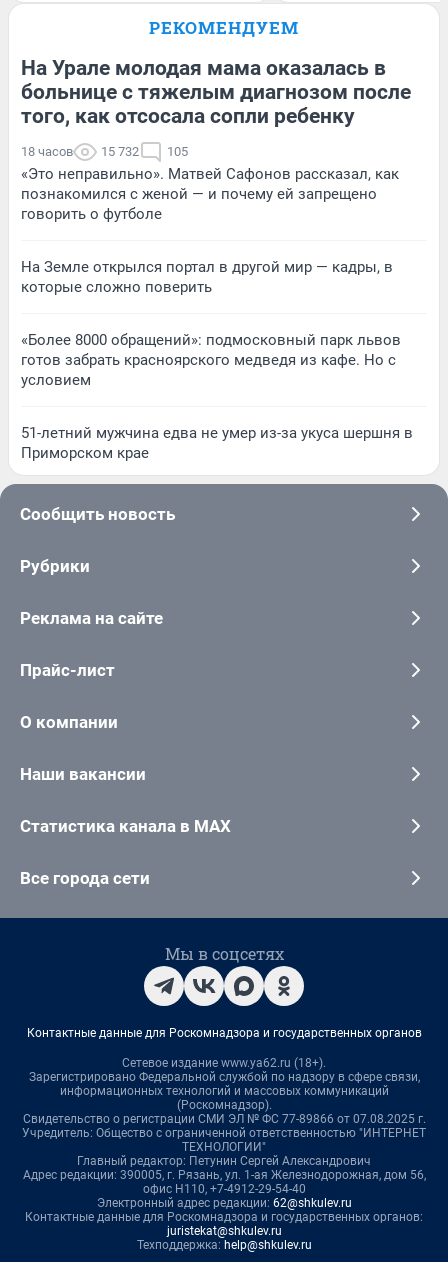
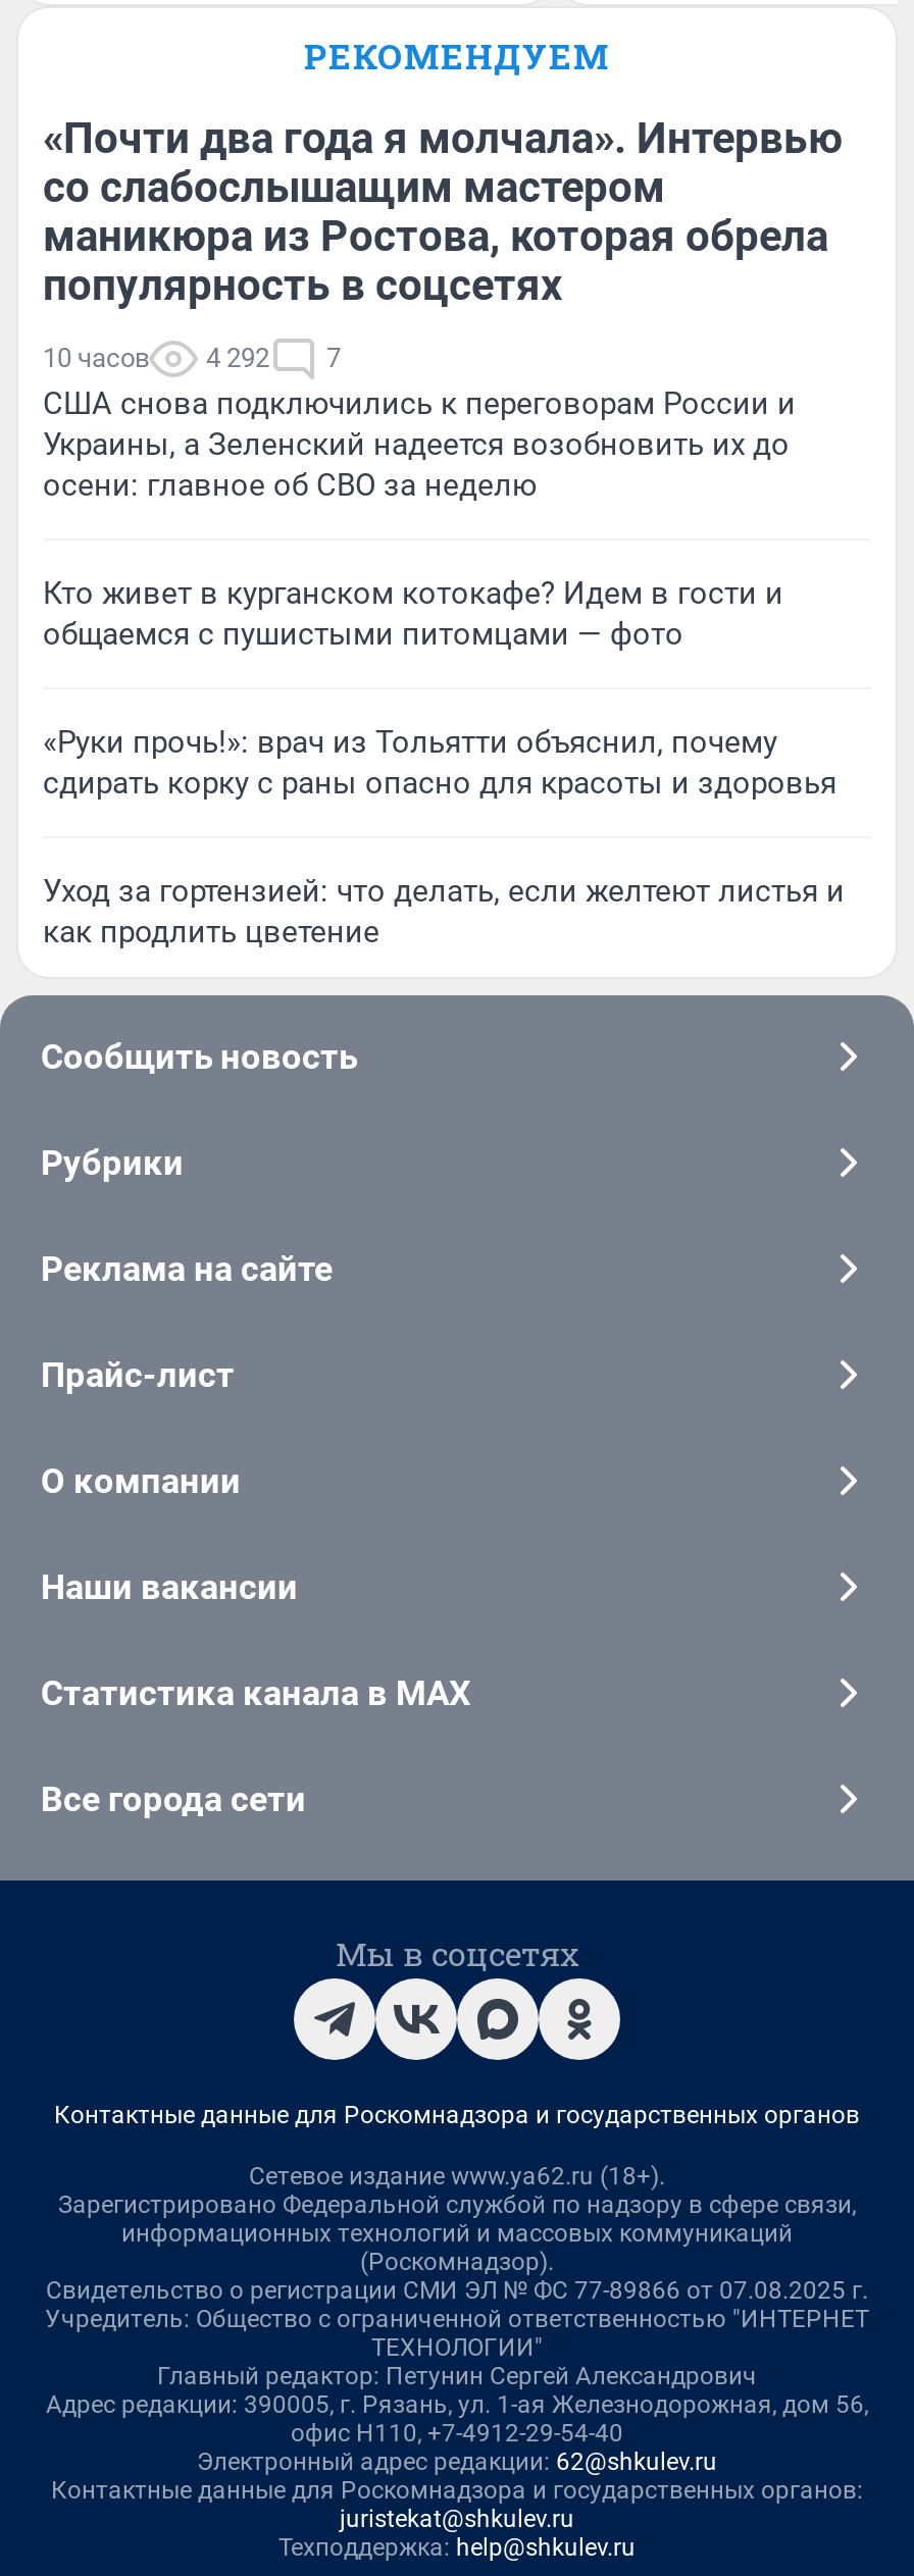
[21,56,411,128] На Урале молодая мама оказалась в | больнице с тяжелым диагнозом после | того, как отсосала сопли ребенку -> [43,115,843,310] «Почти два года я молчала». Интервью | со слабослышащим мастером | маникюра из Ростова, которая обрела | популярность в соцсетях
[21,144,399,223] 18 часов | 15 732 | 105 | «Это неправильно». Матвей Сафонов рассказал, как | познакомился с женой — и почему ей запрещено | говорить о футболе -> [43,343,796,504] 10 часов | 4 292 | 7 | США снова подключились к переговорам России и | Украины, а Зеленский надеется возобновить их до | осени: главное об СВО за неделю
[21,258,393,296] На Земле открылся портал в другой мир — кадры, в | которые сложно поверить -> [43,576,783,653] Кто живет в курганском котокафе? Идем в гости и | общаемся с пушистыми питомцами — фото
[21,331,401,389] «Более 8000 обращений»: подмосковный парк львов | готов забрать красноярского медведя из кафе. Но с | условием -> [43,724,836,802] «Руки прочь!»: врач из Тольятти объяснил, почему | сдирать корку с раны опасно для красоты и здоровья
[21,424,413,462] 51-летний мужчина едва не умер из-за укуса шершня в | Приморском крае -> [43,873,845,951] Уход за гортензией: что делать, если желтеют листья и | как продлить цветение

